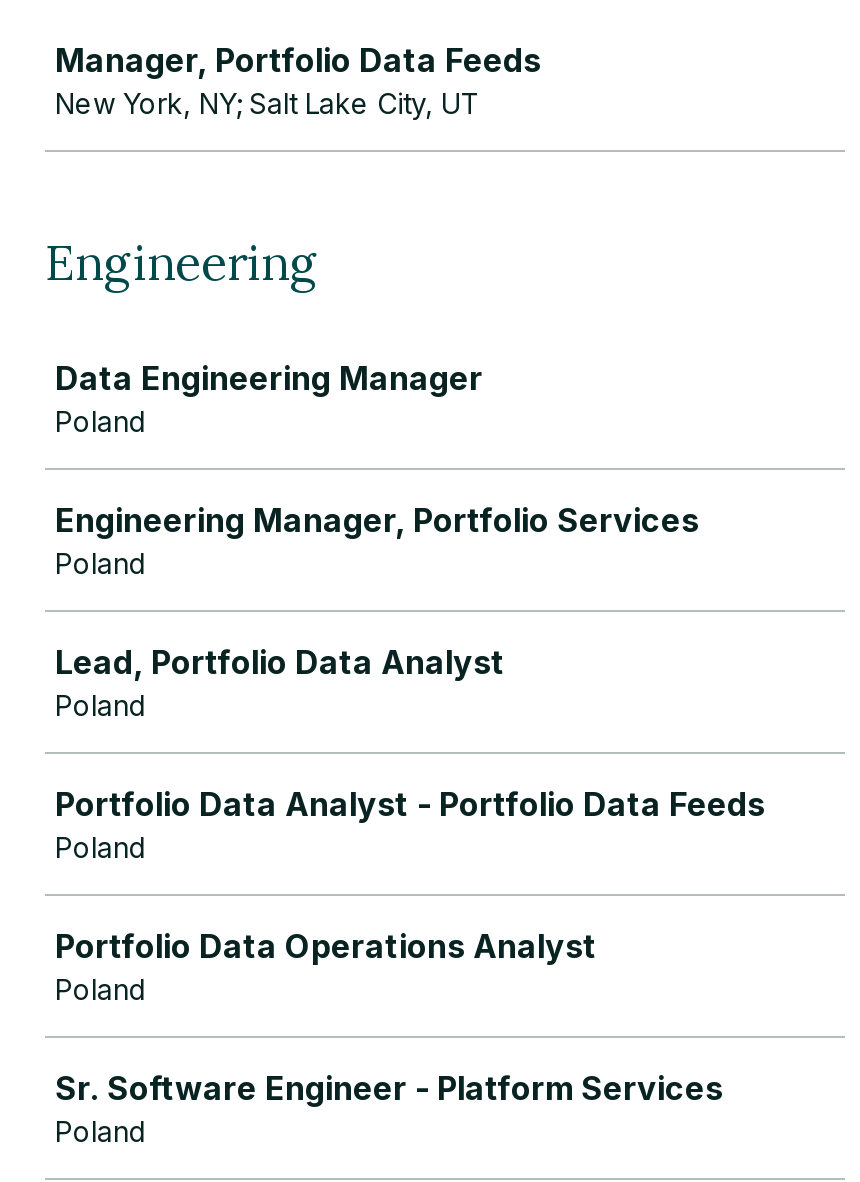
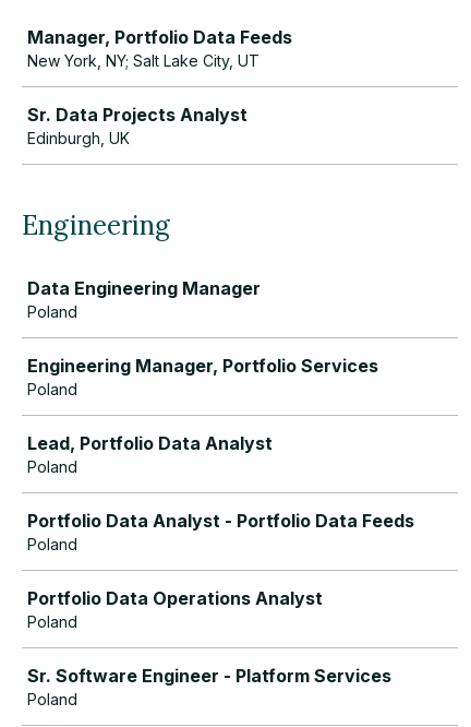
none -> [27,104,247,147] Sr. Data Projects Analyst | Edinburgh, UK

